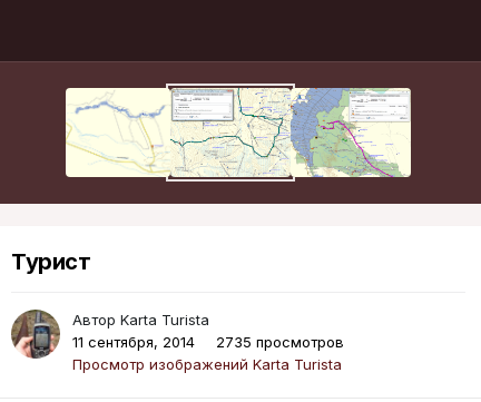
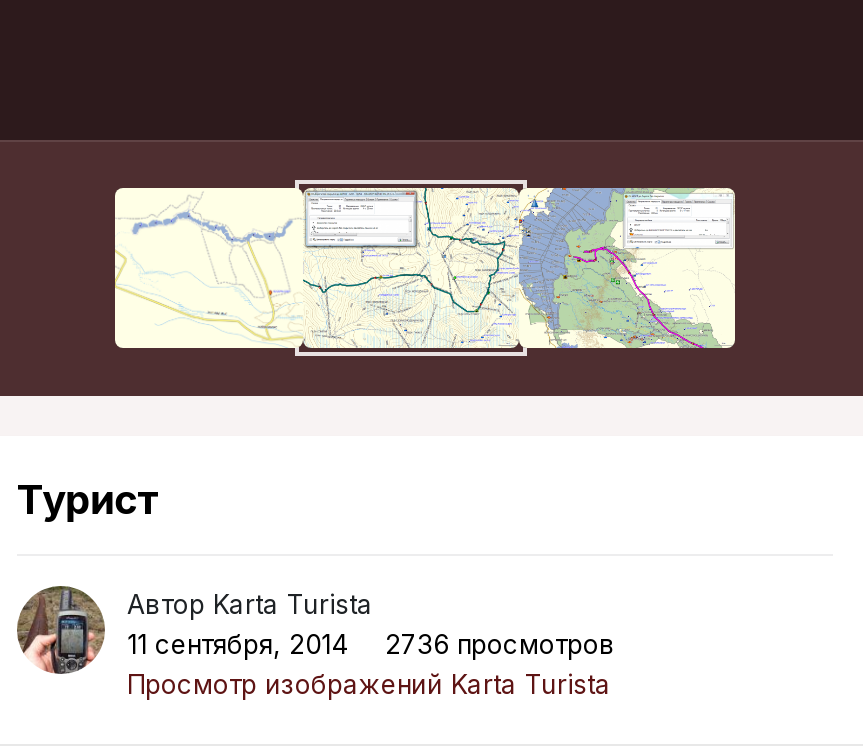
[72,333,344,351] 11 сентября, 2014 2735 просмотров -> [127,628,615,660] 11 сентября, 2014 2736 просмотров

